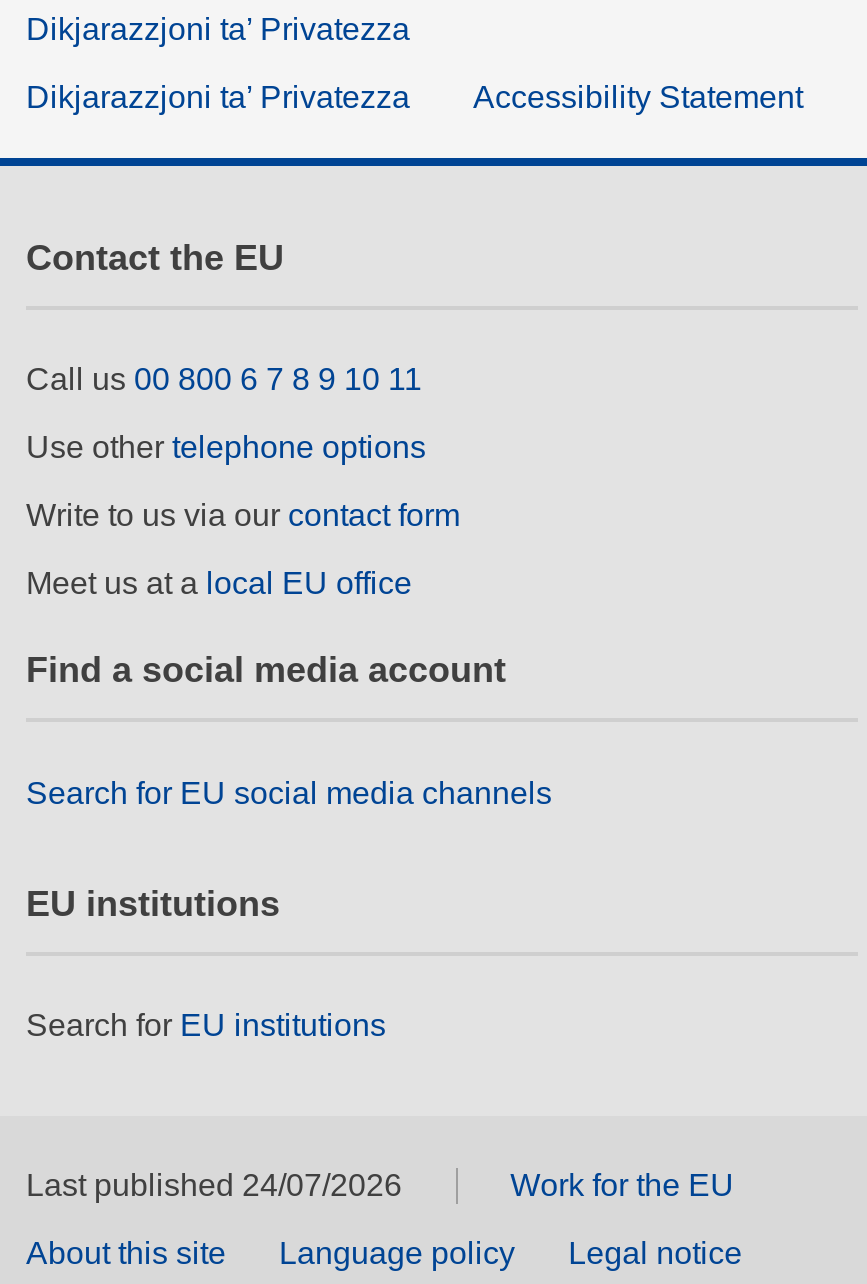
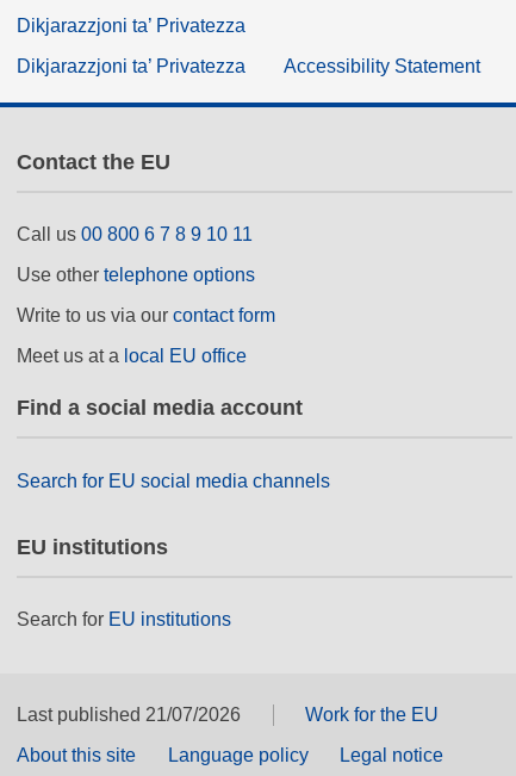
[26,1169,402,1203] Last published 24/07/2026 -> [17,705,241,725] Last published 21/07/2026

